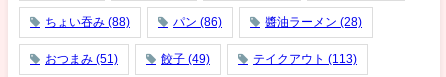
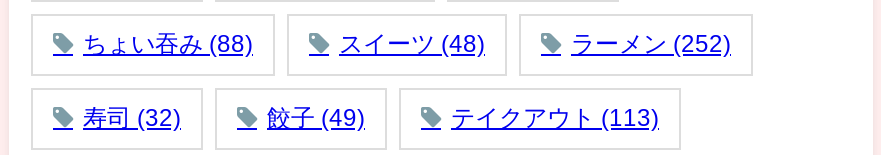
[173,15,362,27] パン(86) | 醬油ラーメン(28) -> [339,31,731,55] スイーツ(48) | ラーメン(252)
[45,52,118,64] おつまみ(51) -> [83,105,181,129] 寿司(32)

